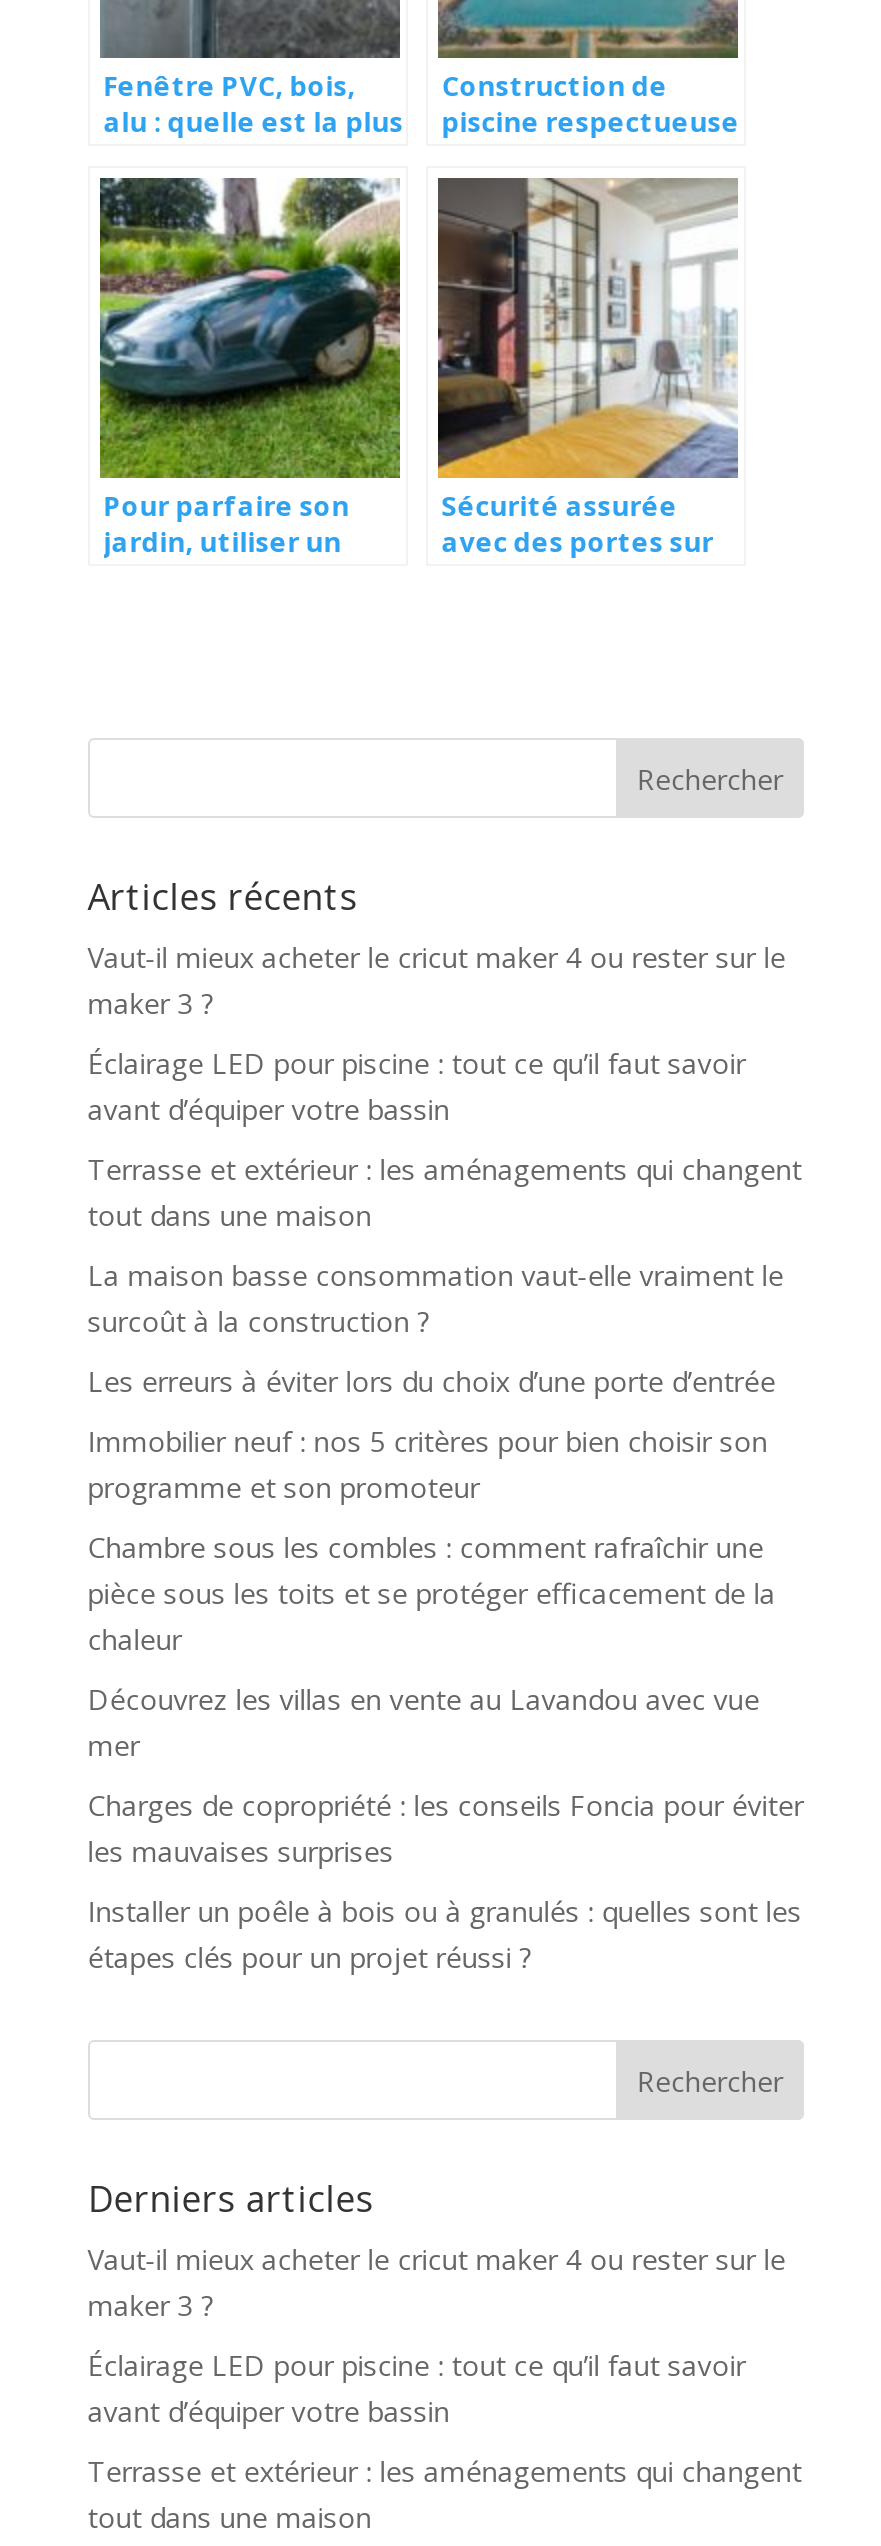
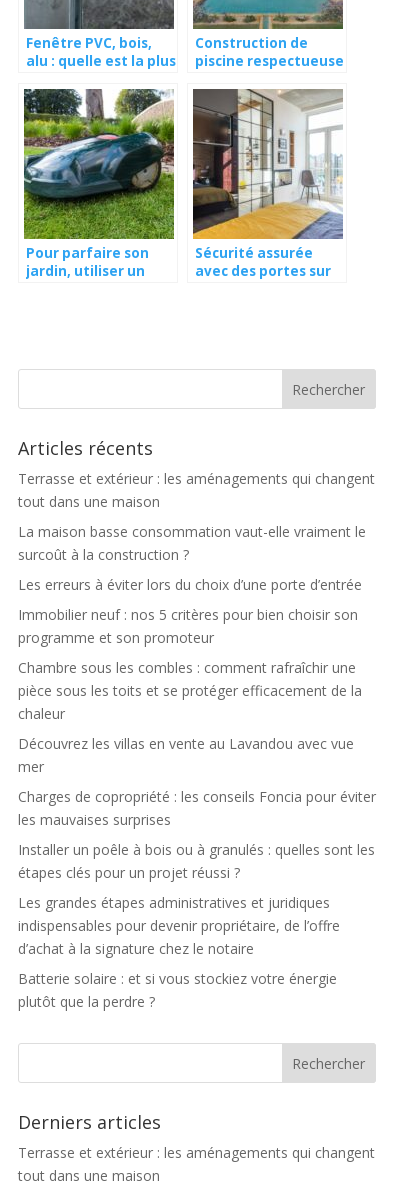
[88,937,786,1127] Vaut-il mieux acheter le cricut maker 4 ou rester sur le | maker 3 ? | Éclairage LED pour piscine : tout ce qu’il faut savoir | avant d’équiper votre bassin -> none
moved [88,1149,804,1975] -> [18,469,376,882]: Terrasse et extérieur : les aménagements qui changent | tout dans une maison | La maison basse consommation vaut-elle vraiment le | ... | Installer un poêle à bois ou à granulés : quelles sont les | étapes clés pour un projet réussi ?
none -> [18,893,340,1011] Les grandes étapes administratives et juridiques | indispensables pour devenir propriétaire, de l’offre | d’achat à la signature chez le notaire | Batterie solaire : et si vous stockiez votre énergie | plutôt que la perdre ?
moved [88,2173,374,2221] -> [18,1110,161,1134]: Derniers articles
[88,2239,786,2429] Vaut-il mieux acheter le cricut maker 4 ou rester sur le | maker 3 ? | Éclairage LED pour piscine : tout ce qu’il faut savoir | avant d’équiper votre bassin -> none

